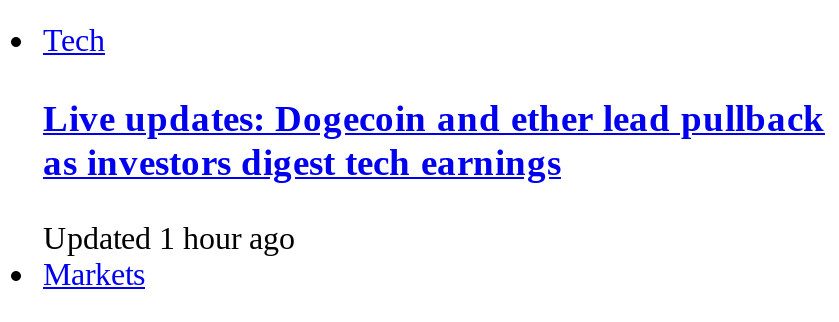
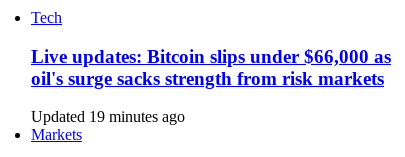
[43,96,825,182] Live updates: Dogecoin and ether lead pullback | as investors digest tech earnings -> [31,46,391,89] Live updates: Bitcoin slips under $66,000 as | oil's surge sacks strength from risk markets
[43,222,295,256] Updated 1 hour ago -> [31,108,185,125] Updated 19 minutes ago

